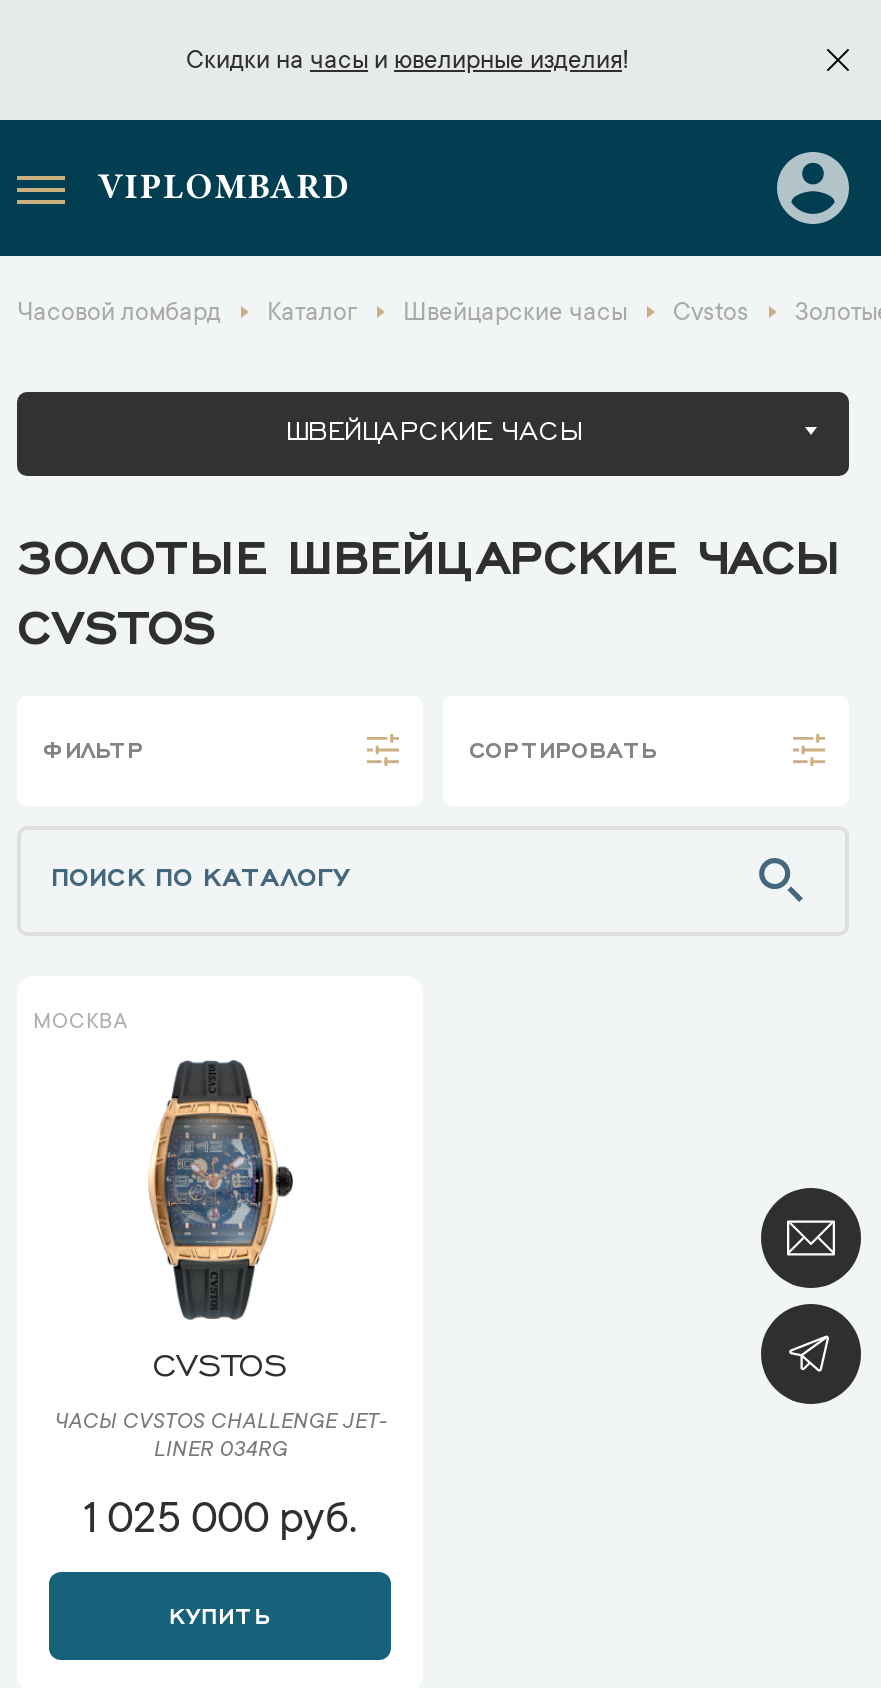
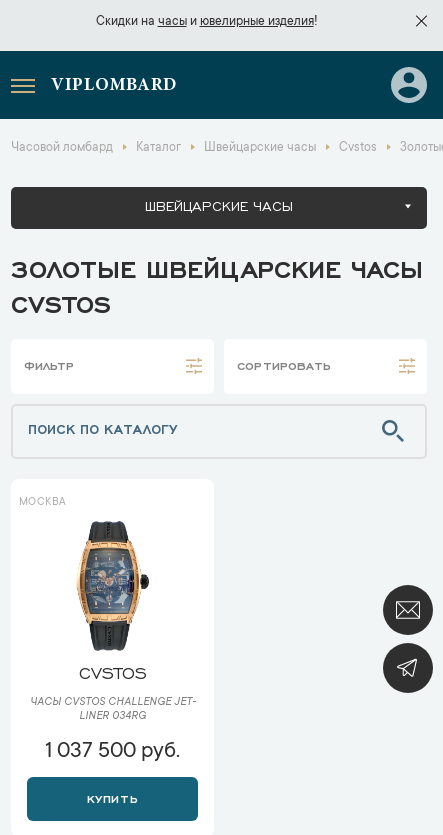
[83,1498,357,1546] 1 025 000 руб. -> [45,740,180,764] 1 037 500 руб.

